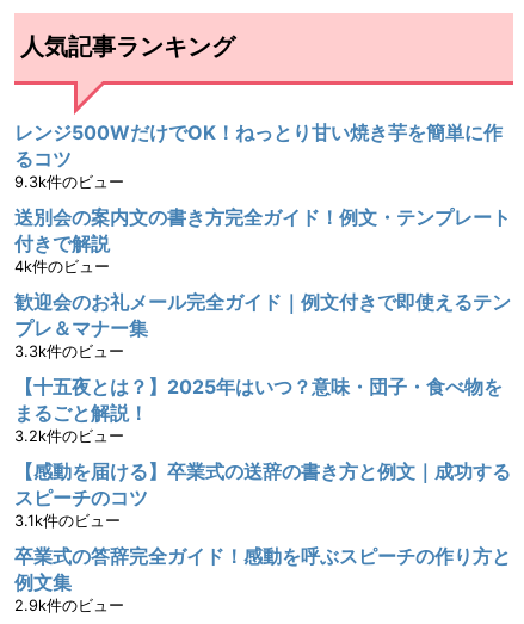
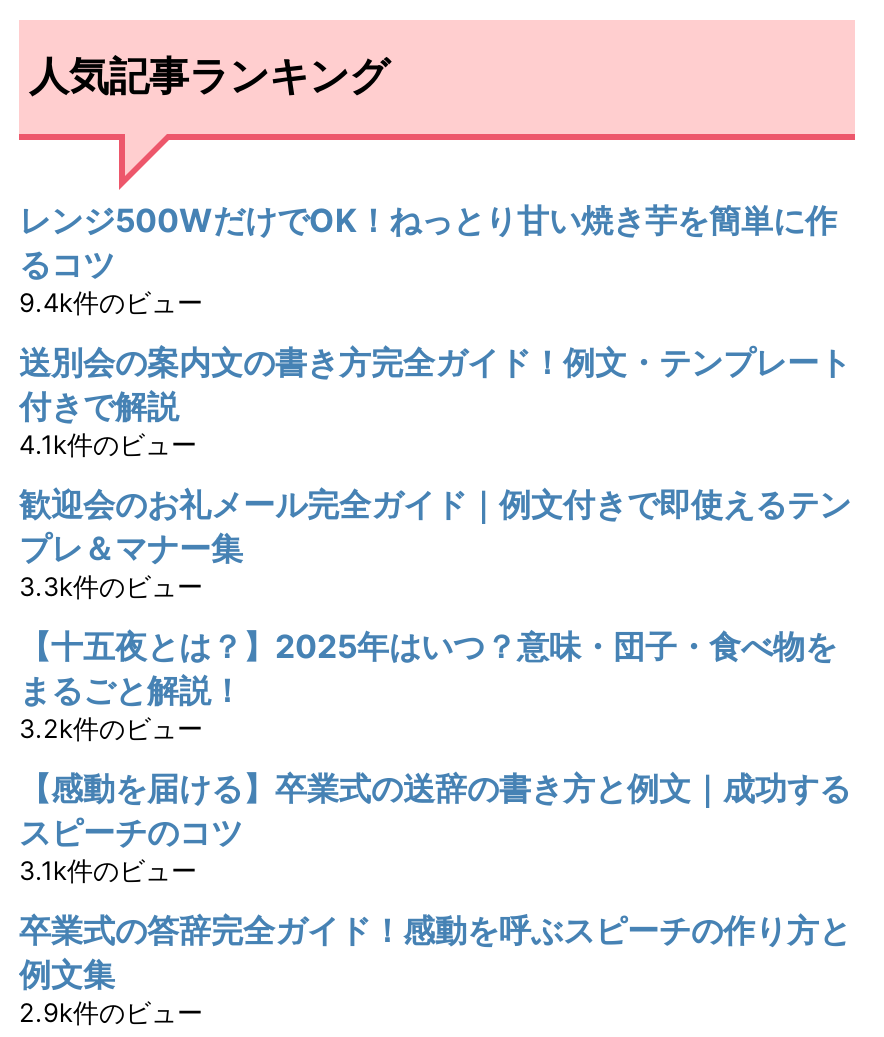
[14,173,124,191] 9.3k件のビュー -> [19,288,203,318] 9.4k件のビュー
[14,258,110,276] 4k件のビュー -> [19,430,197,460] 4.1k件のビュー

